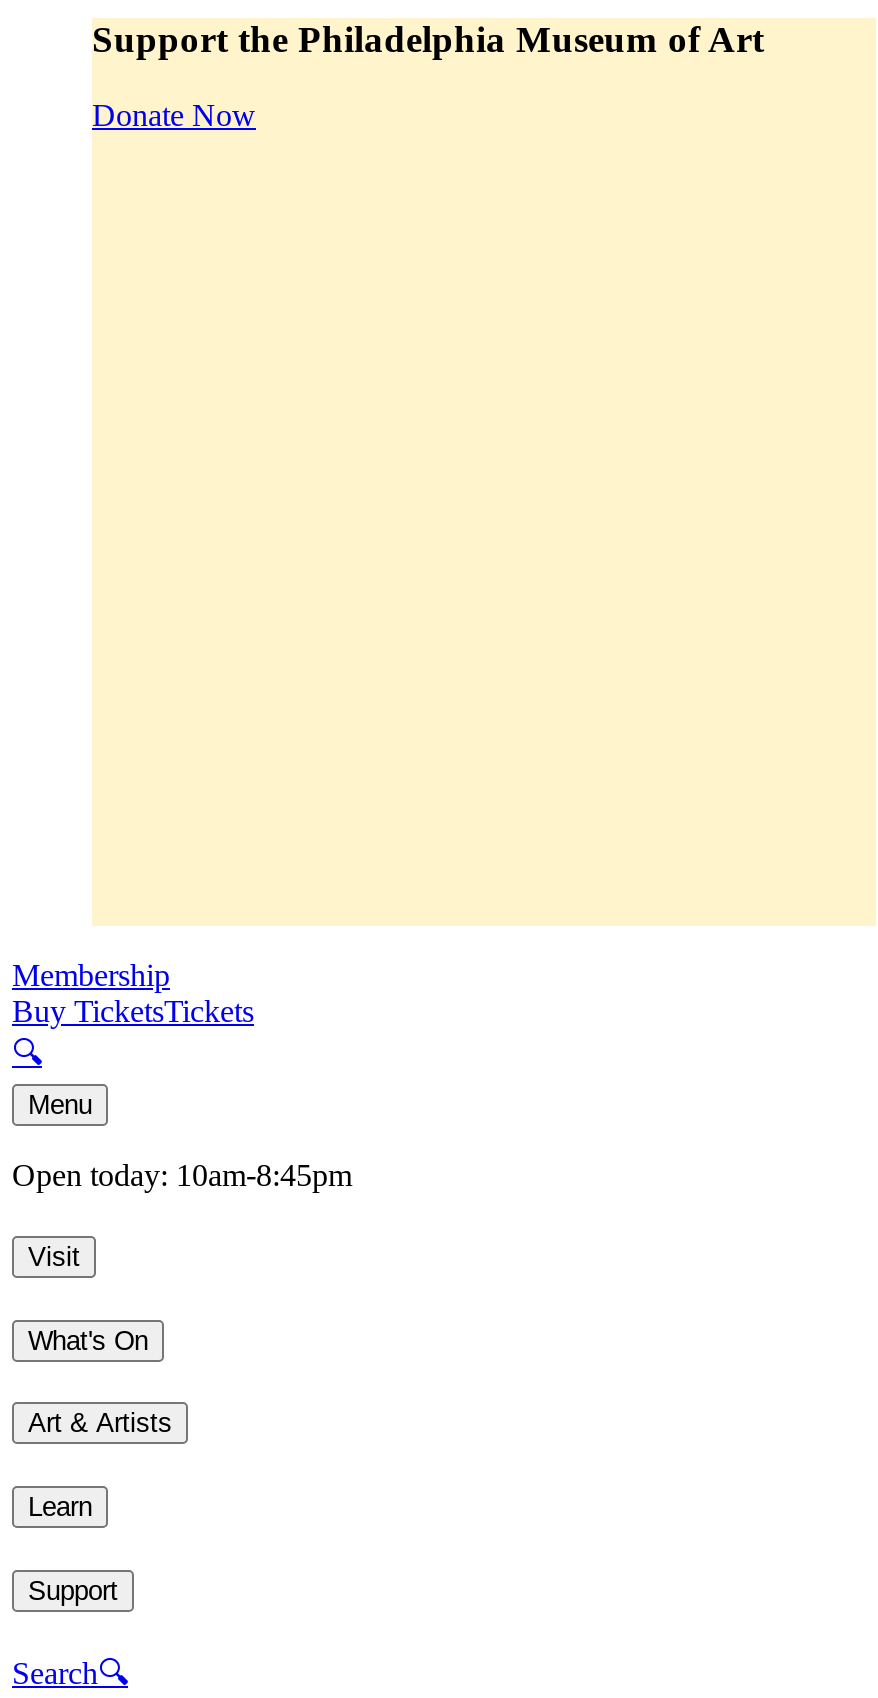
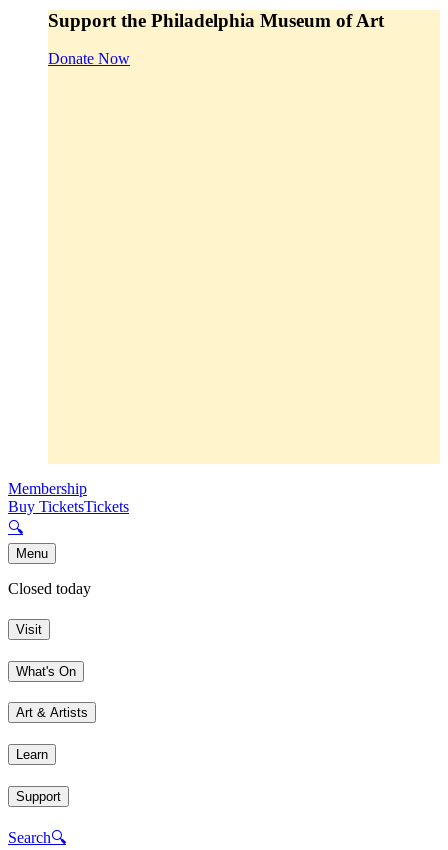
[12,1159,352,1193] Open today: 10am-8:45pm -> [8,580,91,597] Closed today

